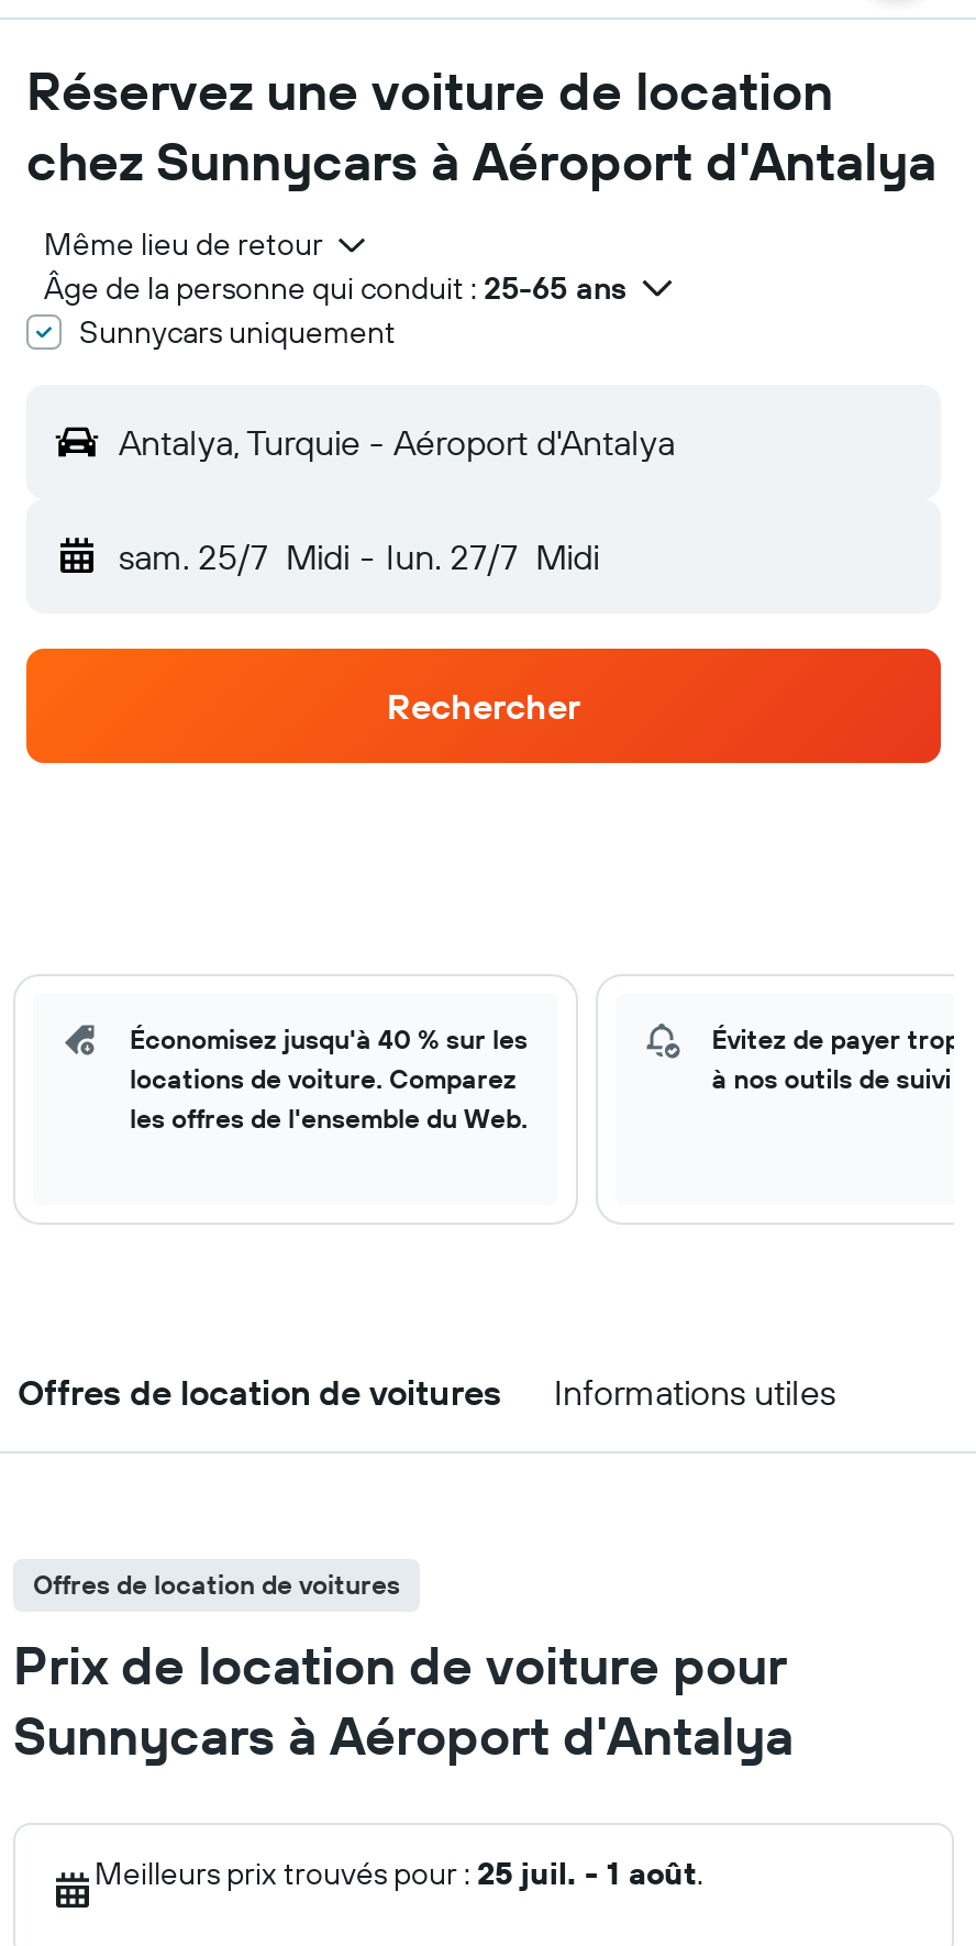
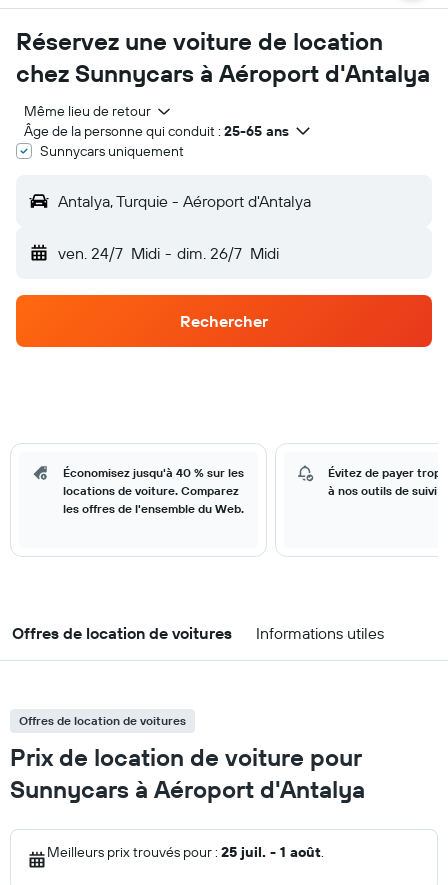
[119,534,599,578] sam. 25/7 Midi - lun. 27/7 Midi -> [58,243,279,263] ven. 24/7 Midi - dim. 26/7 Midi

